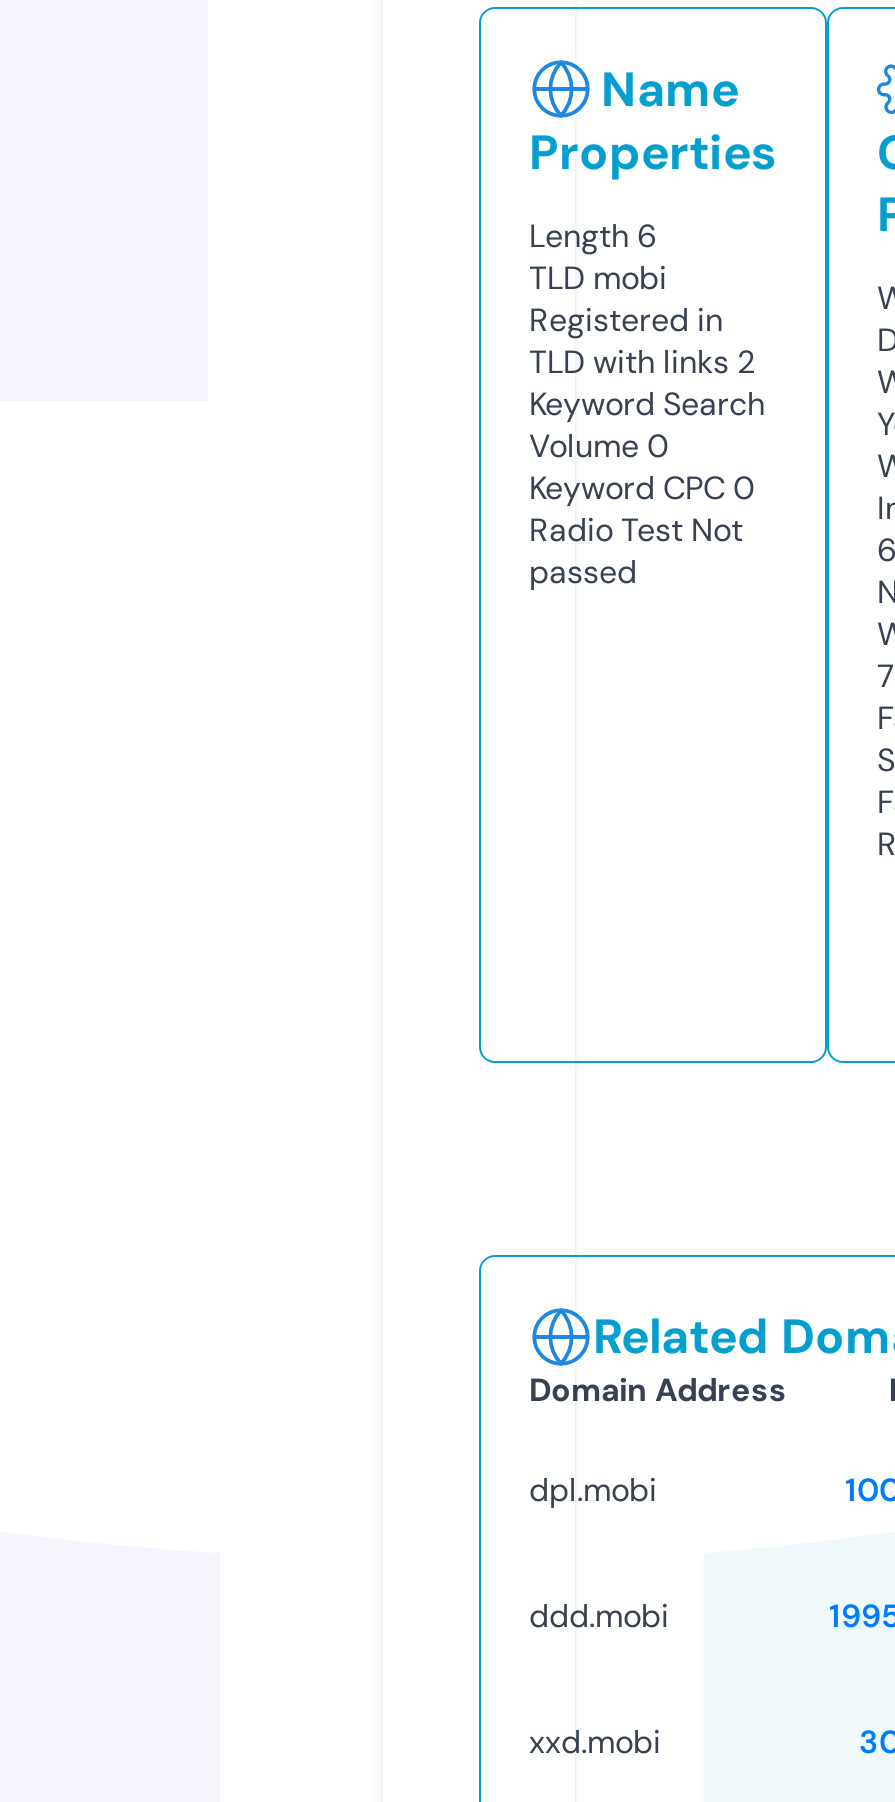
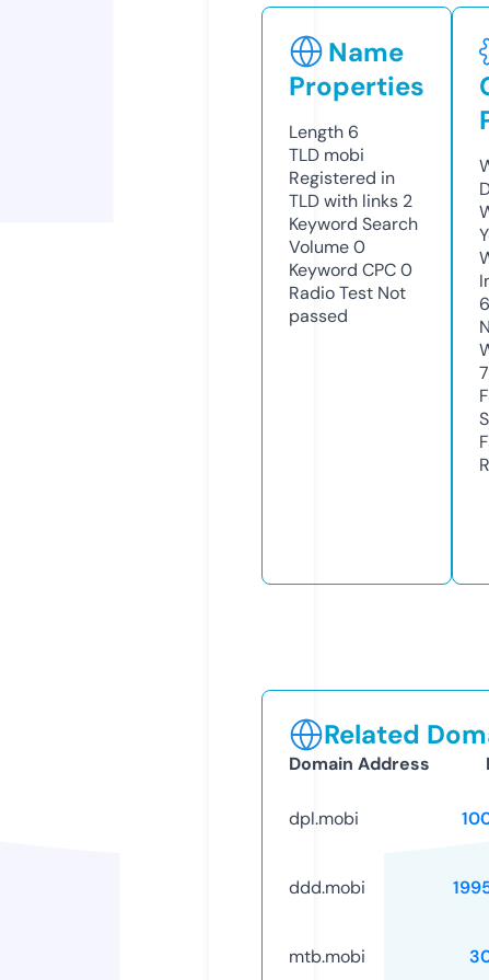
[529,1721,661,1763] xxd.mobi -> [289,945,365,968] mtb.mobi

